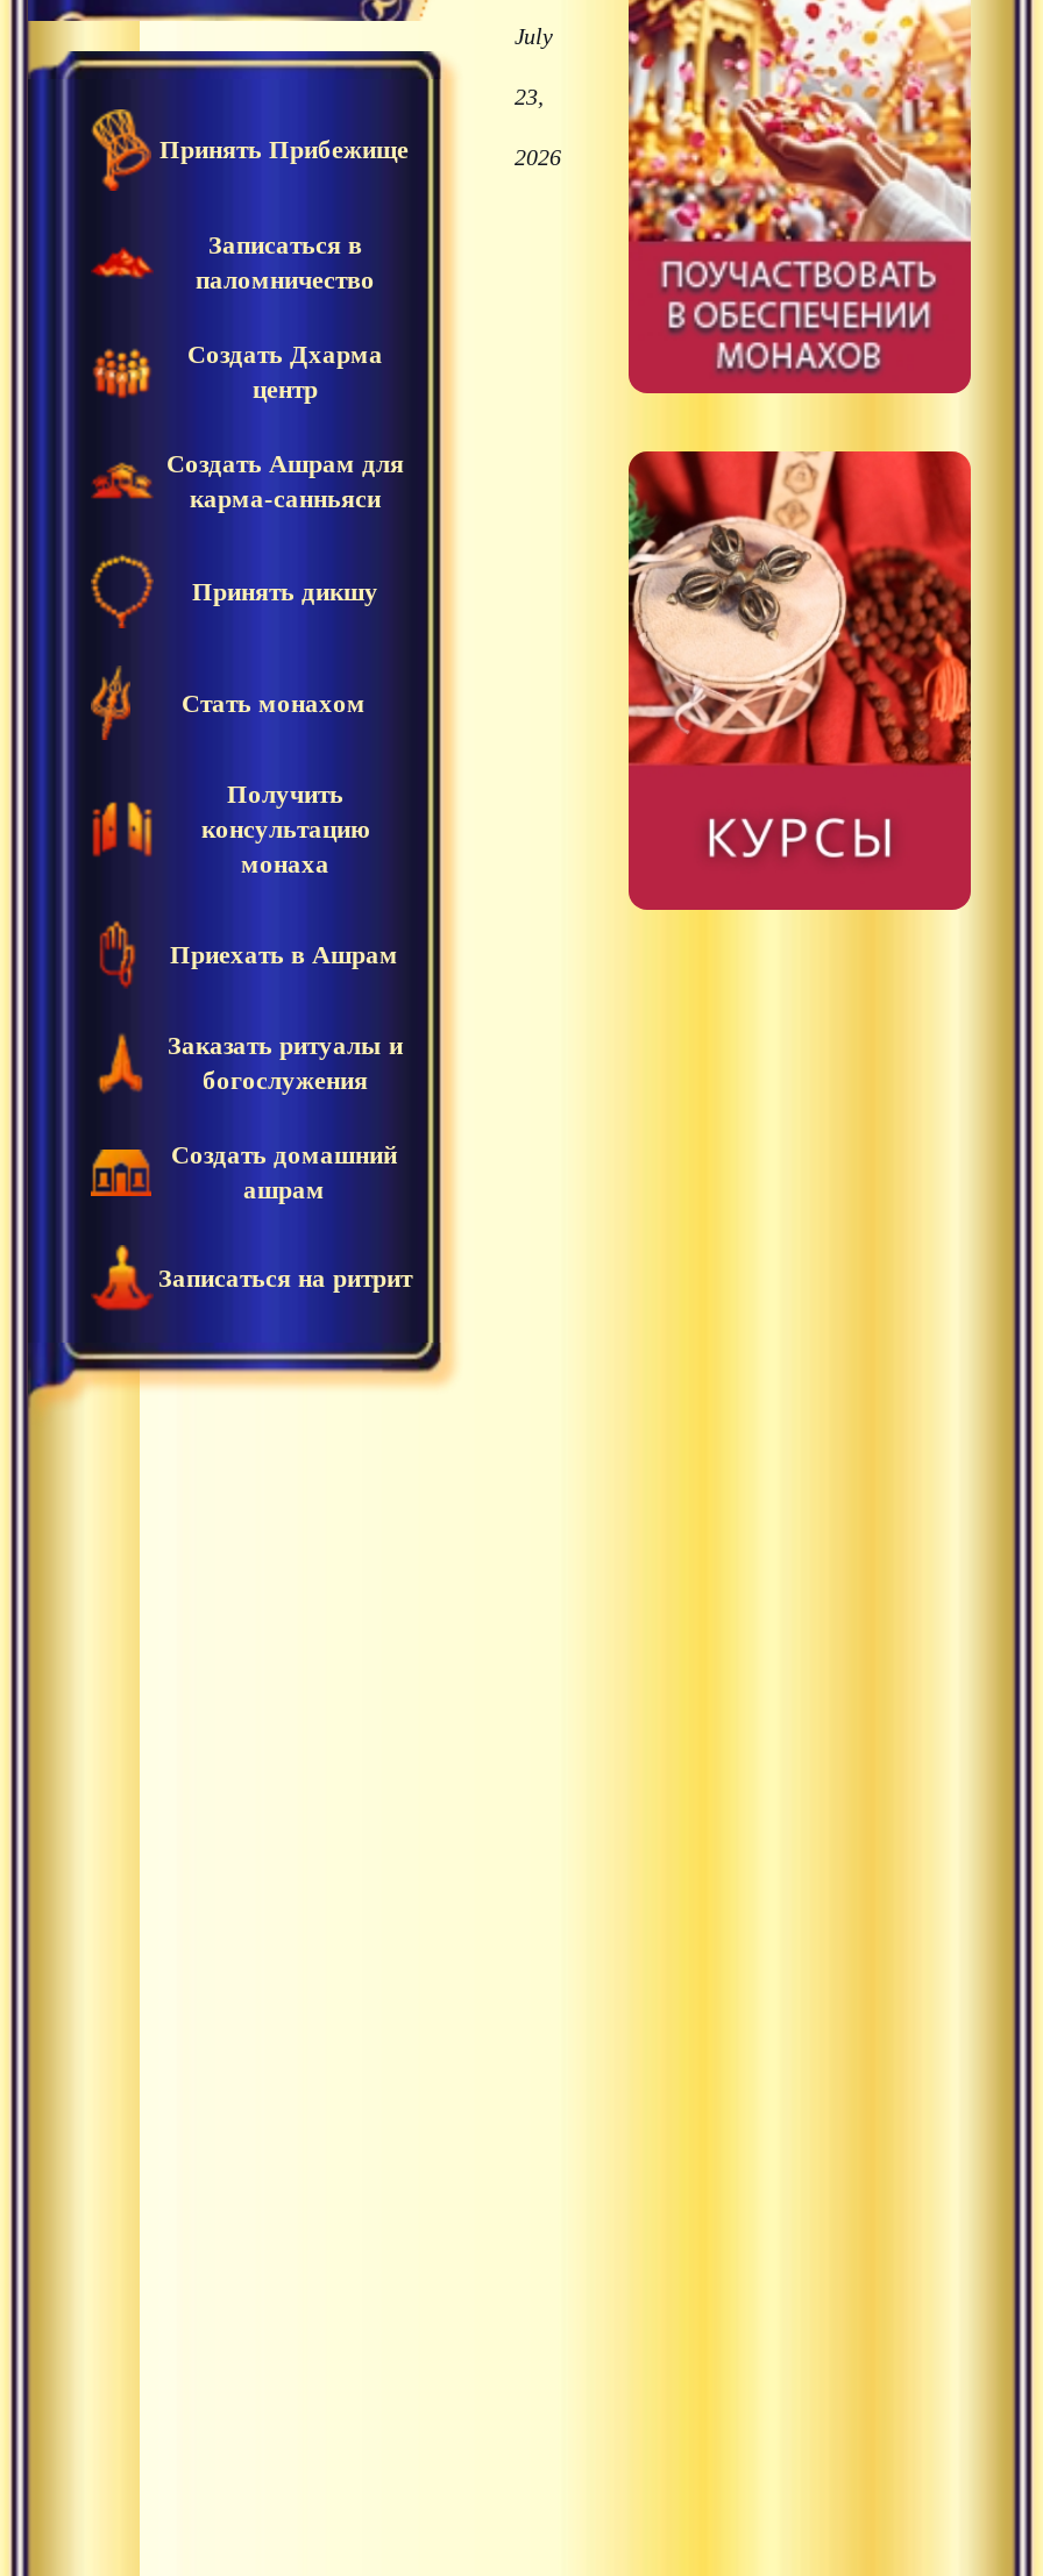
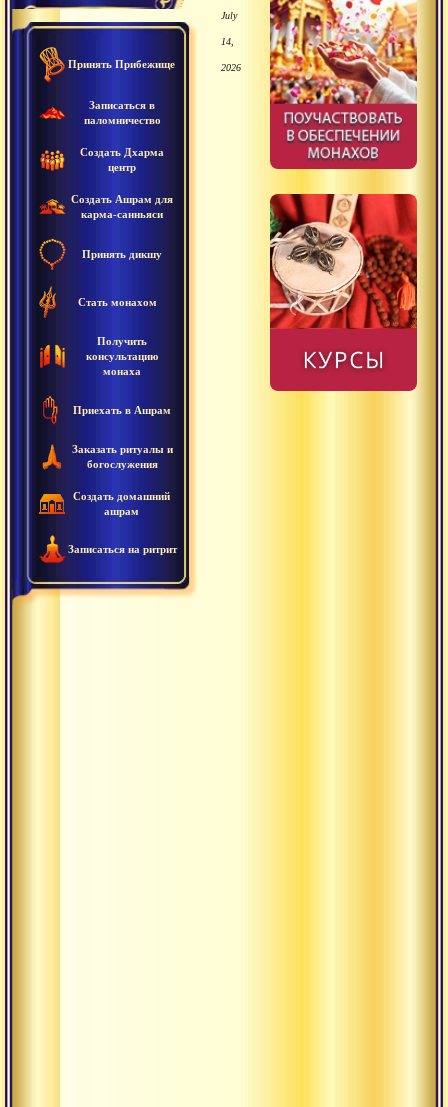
[515,84,545,109] 23, -> [221,36,234,47] 14,

